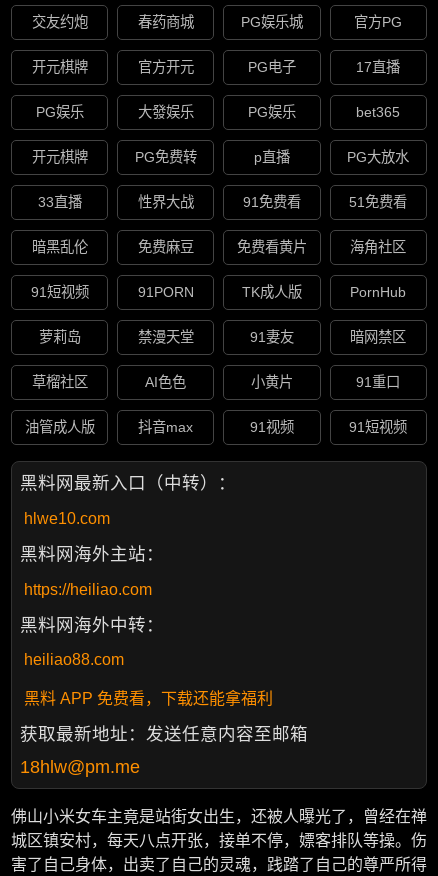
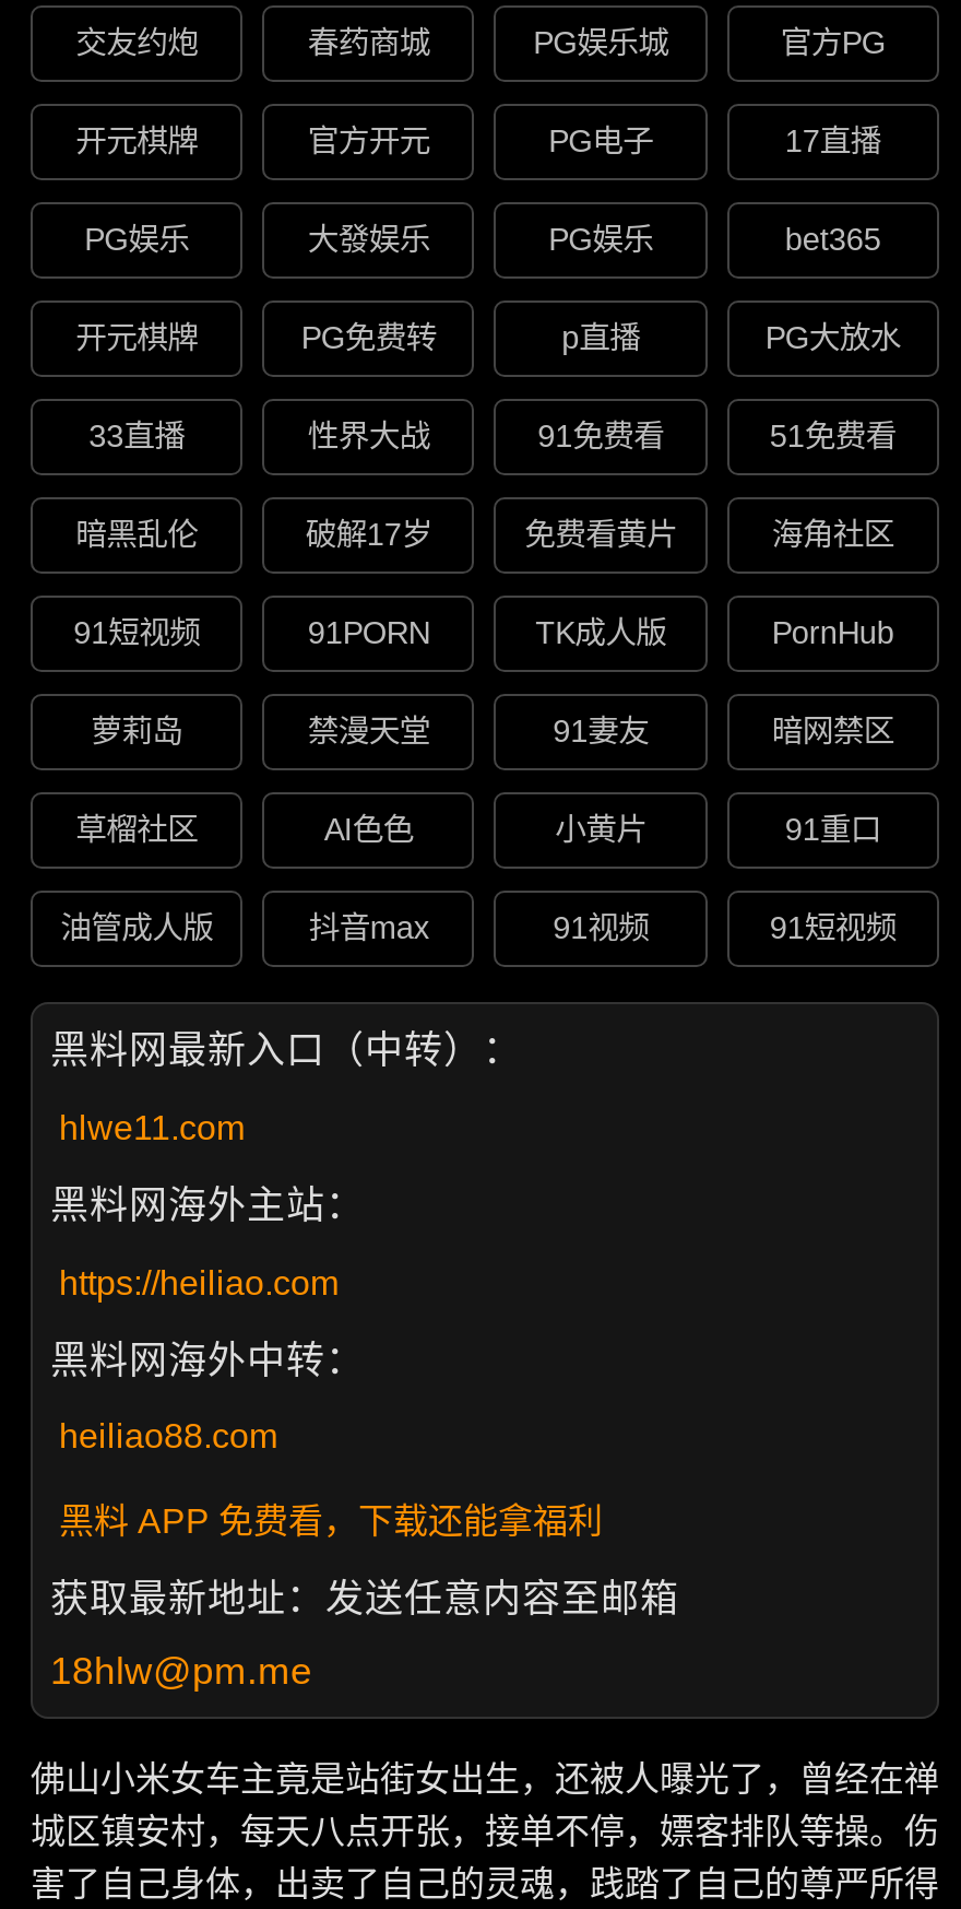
[138,239,194,255] 免费麻豆 -> [305,518,432,553] 破解17岁
[24,510,110,527] hlwe10.com -> [59,1109,245,1146] hlwe11.com

